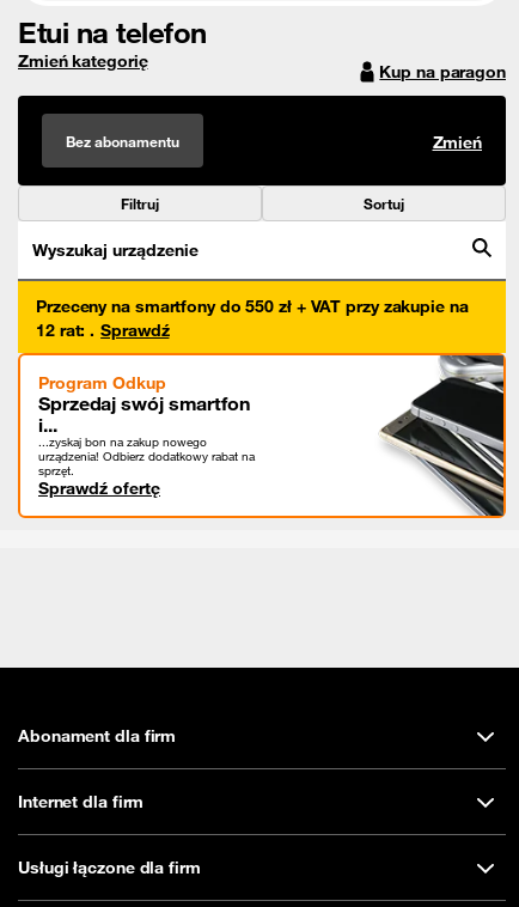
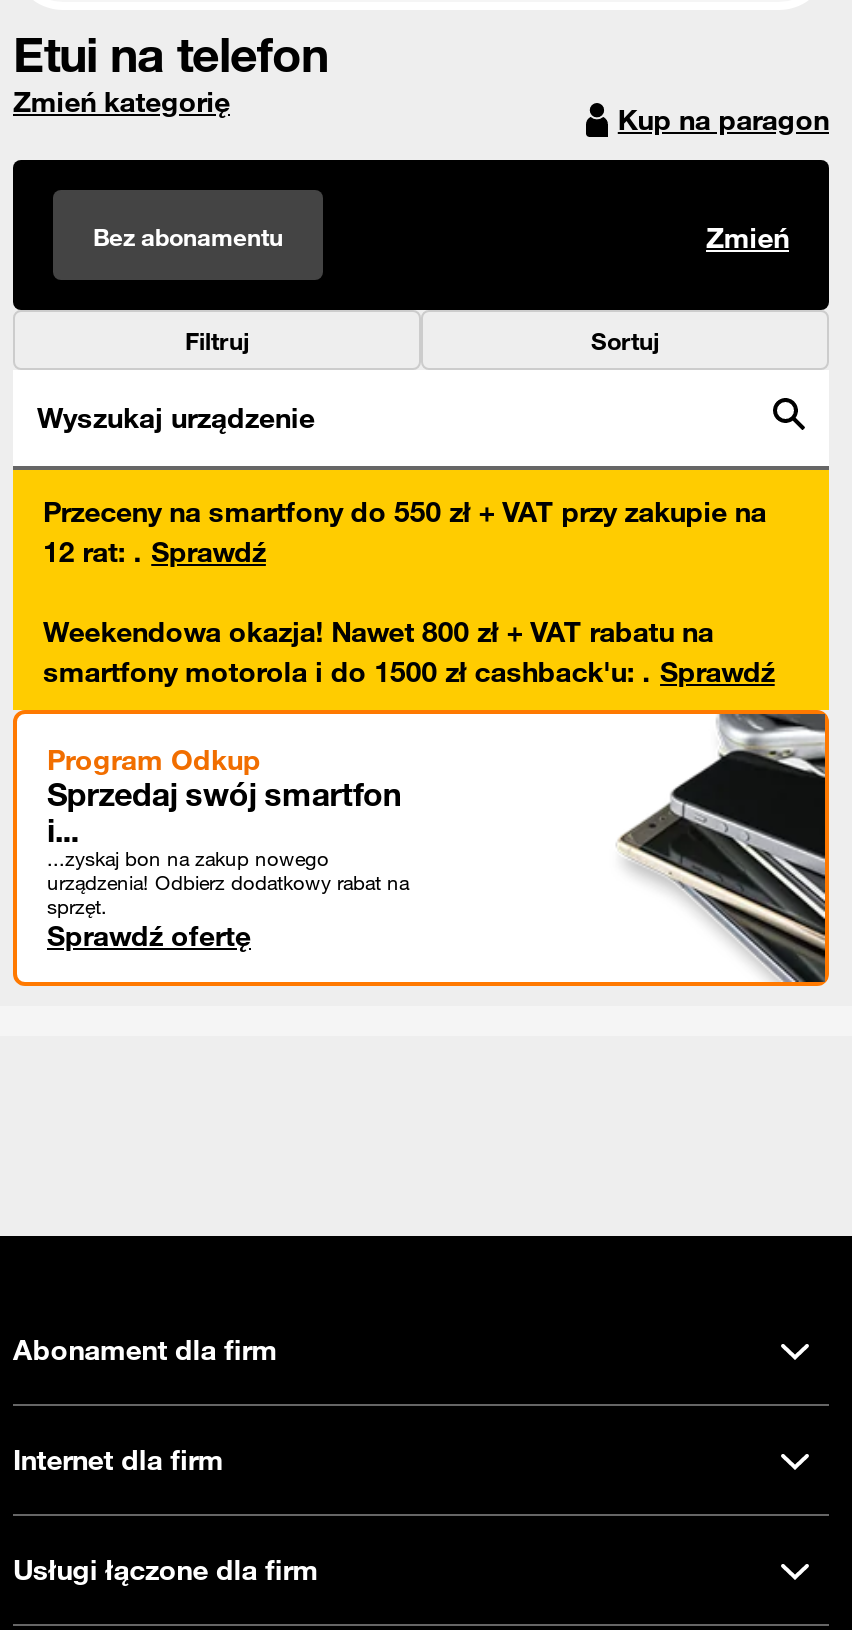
none -> [43,614,775,690] Weekendowa okazja! Nawet 800 zł + VAT rabatu na | smartfony motorola i do 1500 zł cashback'u:. Sprawdź

